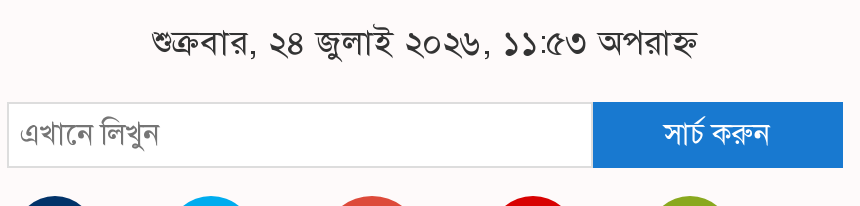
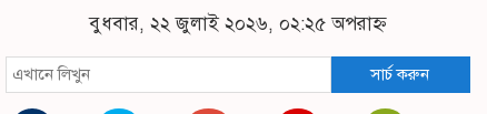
[152,22,698,64] শুক্রবার, ২৪ জুলাই ২০২৬, ১১:৫৩ অপরাহ্ন -> [89,12,387,35] বুধবার, ২২ জুলাই ২০২৬, ০২:২৫ অপরাহ্ন

